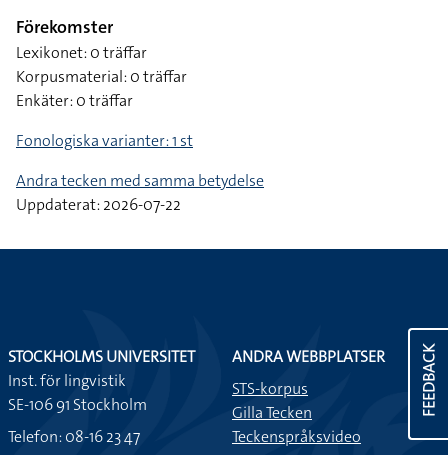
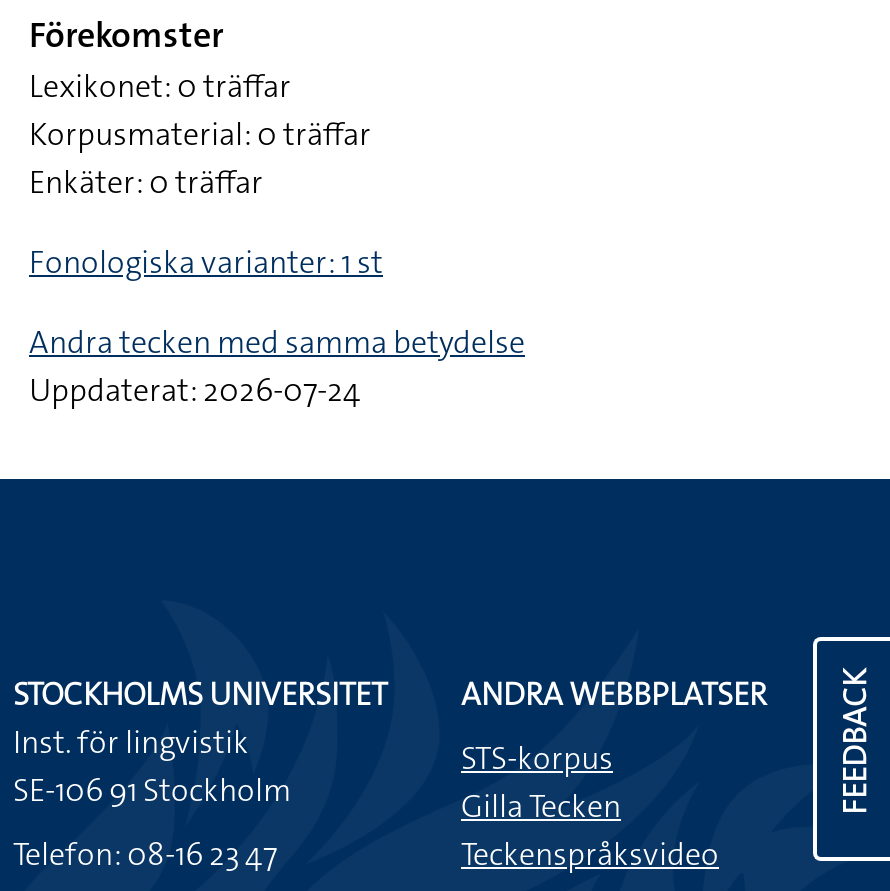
[16,194,181,215] Uppdaterat: 2026-07-22 -> [29,369,361,411] Uppdaterat: 2026-07-24

